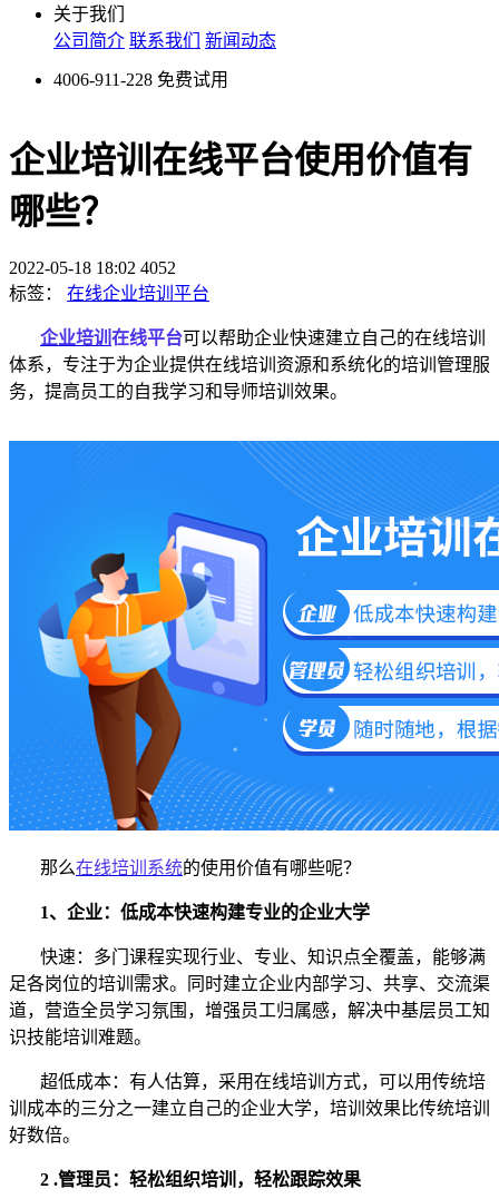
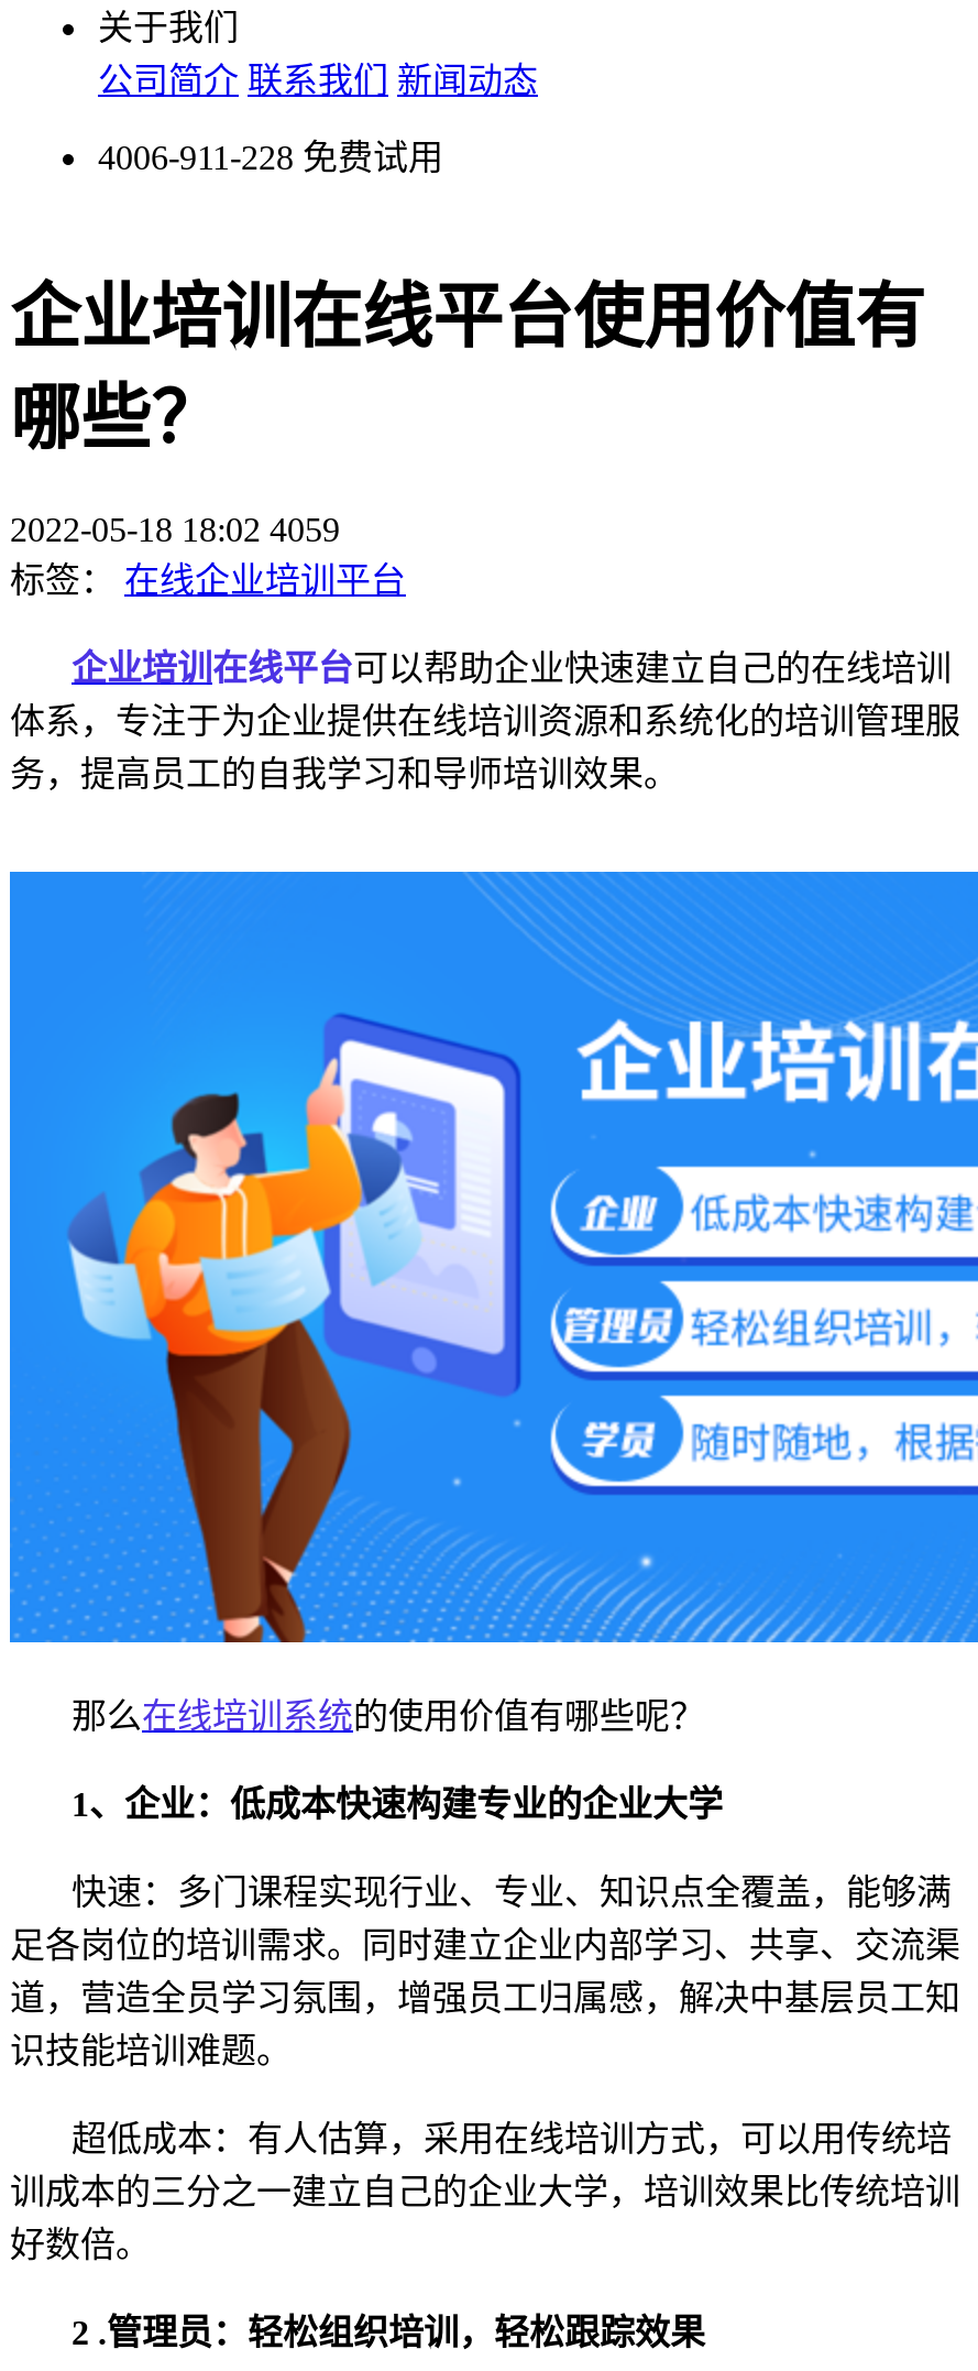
[9,258,176,277] 2022-05-18 18:02 4052 -> [10,510,340,548] 2022-05-18 18:02 4059

